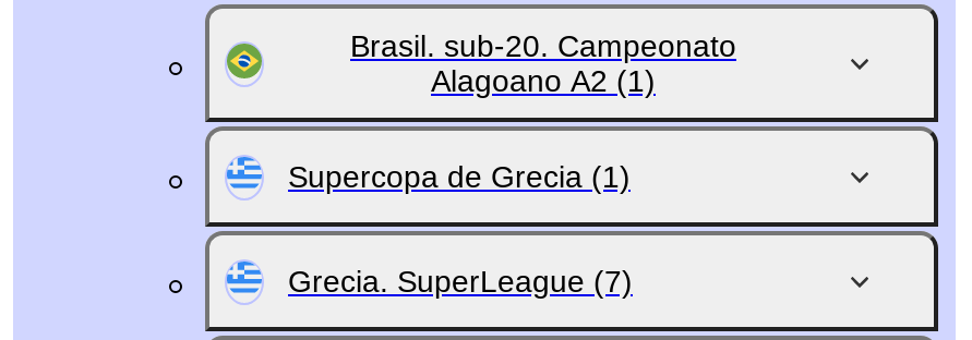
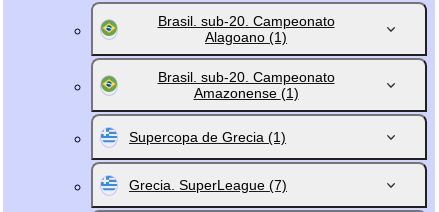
[431,63,656,98] Alagoano A2 (1) -> [157,29,334,101] Alagoano (1) | Brasil. sub-20. Campeonato | Amazonense (1)

